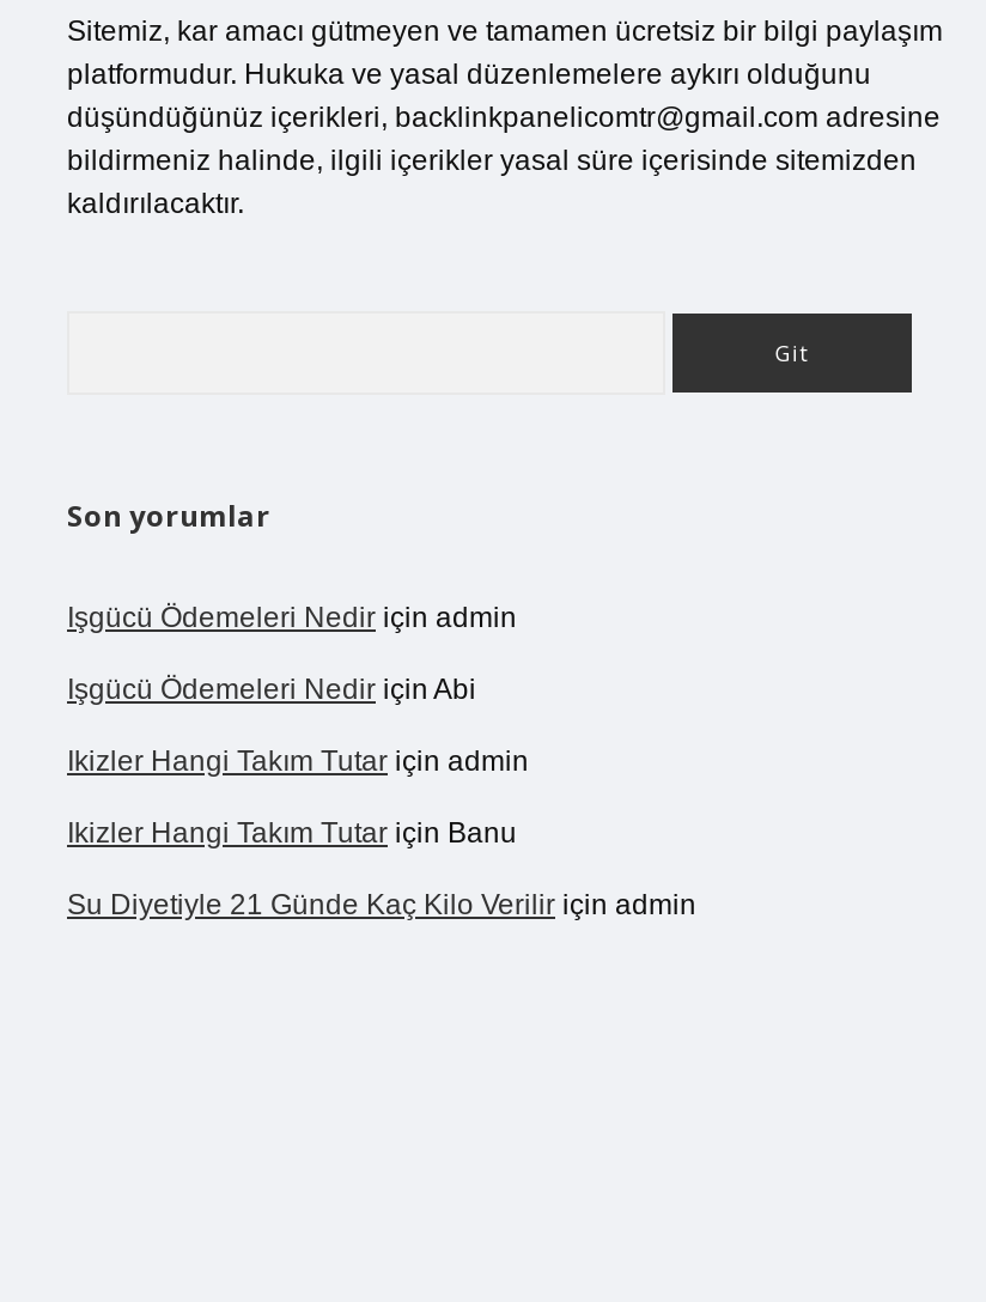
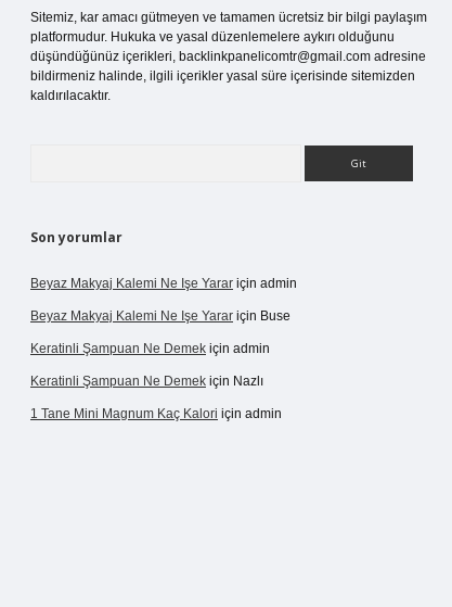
[67,601,517,634] Işgücü Ödemeleri Nedir için admin -> [30,276,297,291] Beyaz Makyaj Kalemi Ne Işe Yarar için admin
[67,673,476,706] Işgücü Ödemeleri Nedir için Abi -> [30,308,290,324] Beyaz Makyaj Kalemi Ne Işe Yarar için Buse
[67,744,529,778] Ikizler Hangi Takım Tutar için admin -> [30,341,270,356] Keratinli Şampuan Ne Demek için admin
[67,816,517,850] Ikizler Hangi Takım Tutar için Banu -> [30,374,263,389] Keratinli Şampuan Ne Demek için Nazlı
[67,888,696,921] Su Diyetiyle 21 Günde Kaç Kilo Verilir için admin -> [30,406,282,421] 1 Tane Mini Magnum Kaç Kalori için admin

